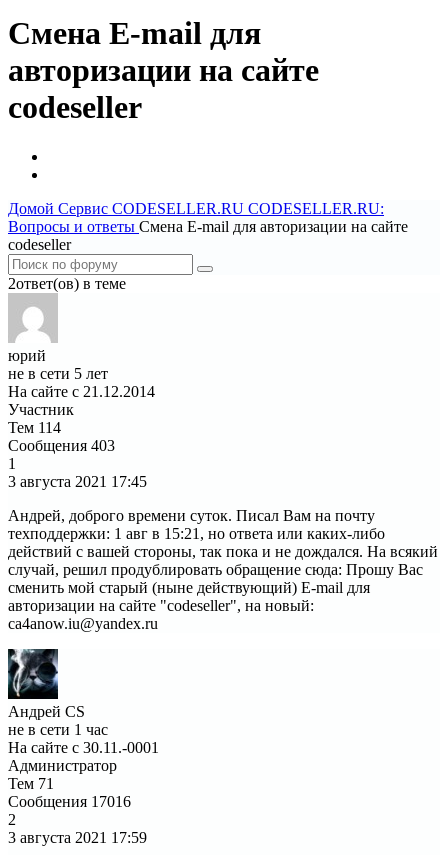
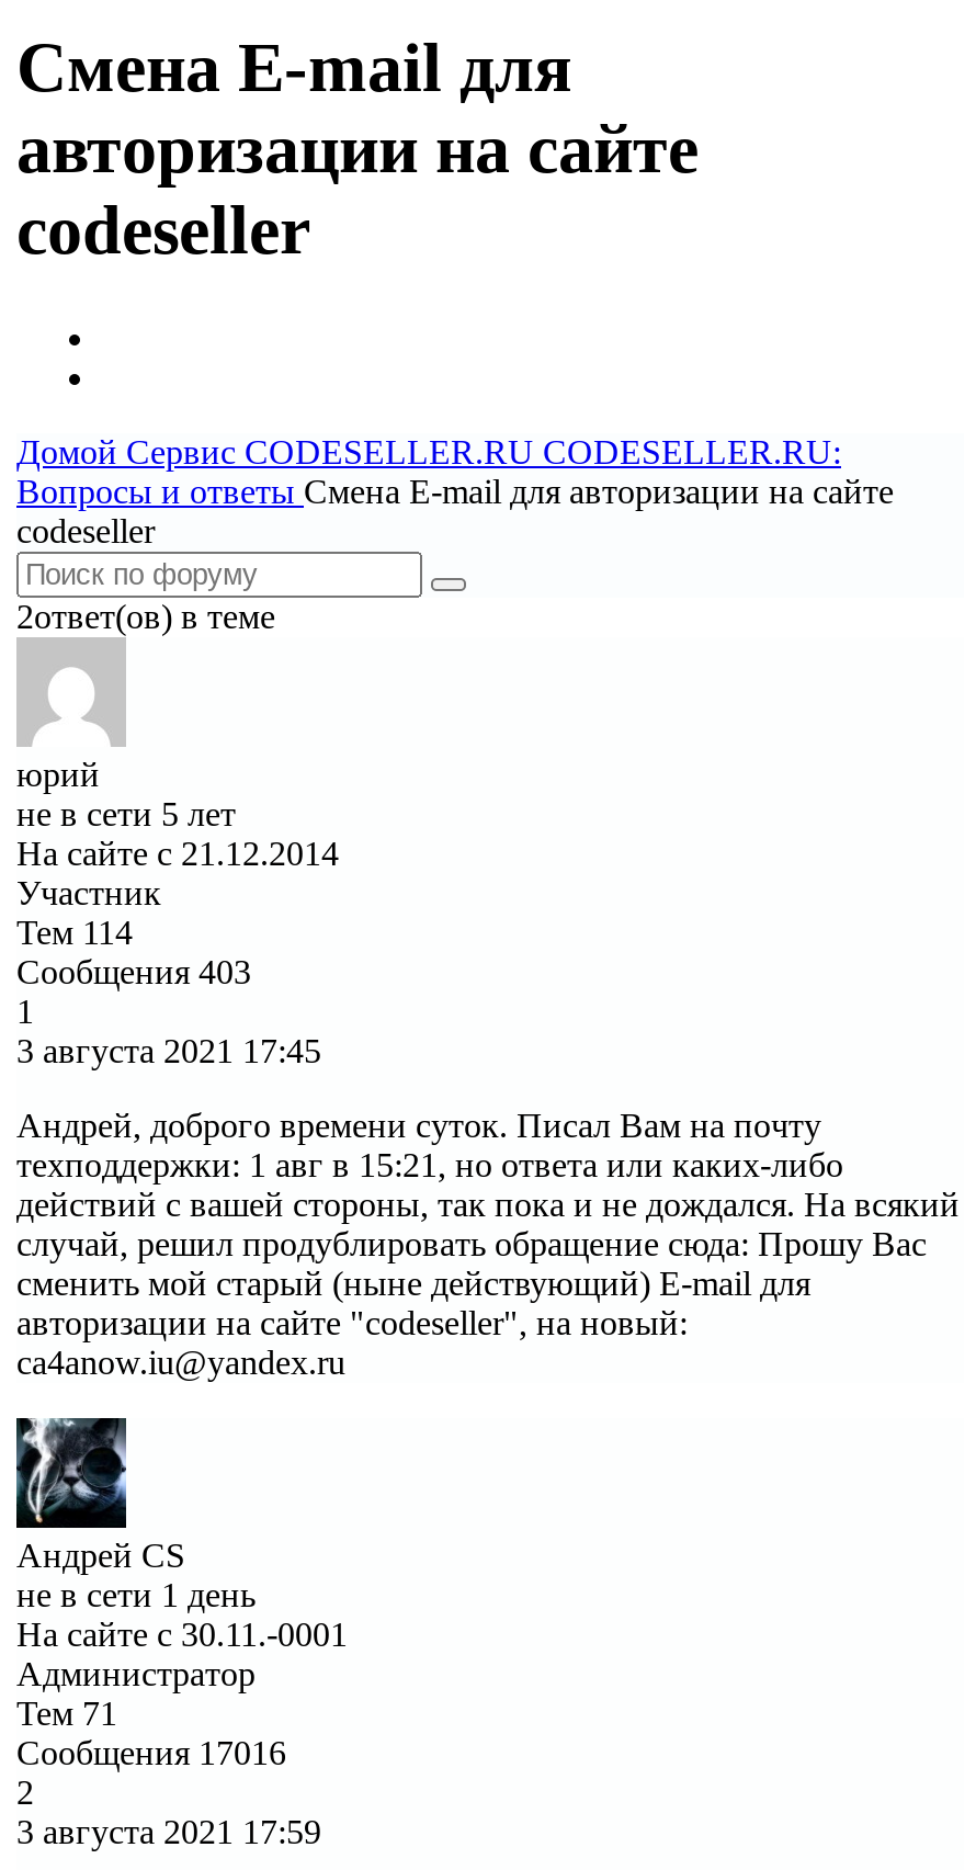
[8,721,108,738] не в сети 1 час -> [16,1576,256,1613] не в сети 1 день

